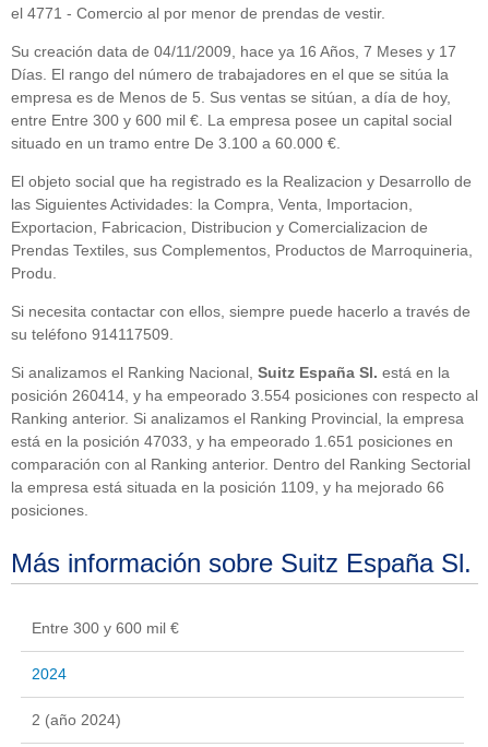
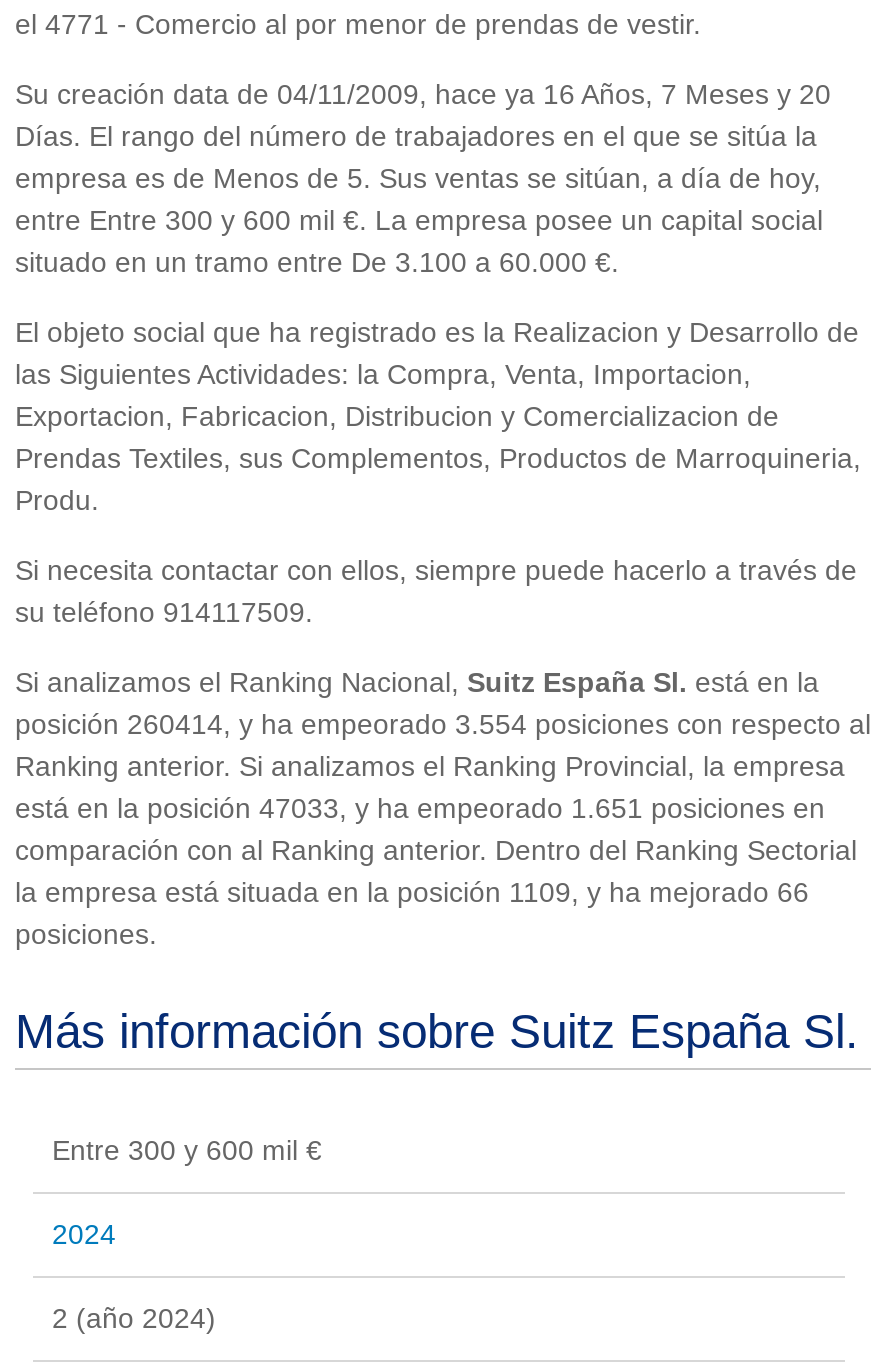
[11,42,456,60] Su creación data de 04/11/2009, hace ya 16 Años, 7 Meses y 17 -> [15,78,831,110] Su creación data de 04/11/2009, hace ya 16 Años, 7 Meses y 20

